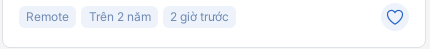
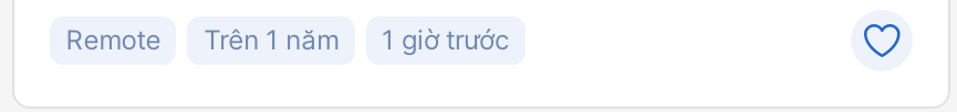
[89,9,151,24] Trên 2 năm -> [204,24,339,57] Trên 1 năm
[170,9,229,24] 2 giờ trước -> [381,24,510,57] 1 giờ trước

